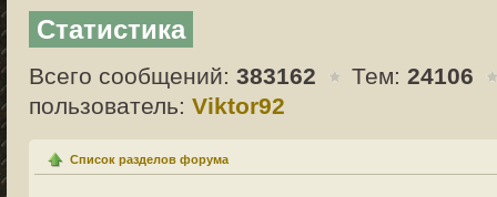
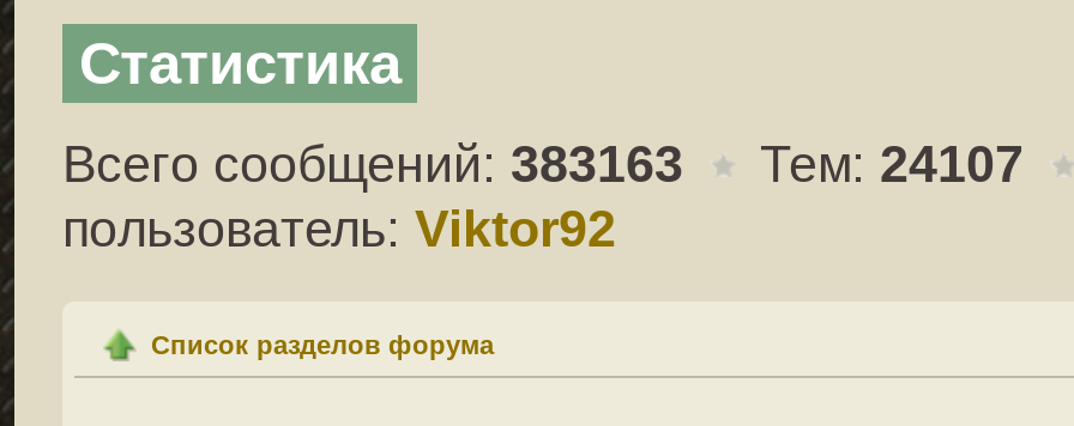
[29,63,316,89] Всего сообщений: 383162 -> [62,135,683,193] Всего сообщений: 383163
[345,63,474,89] Тем: 24106 -> [746,135,1024,193] Тем: 24107

